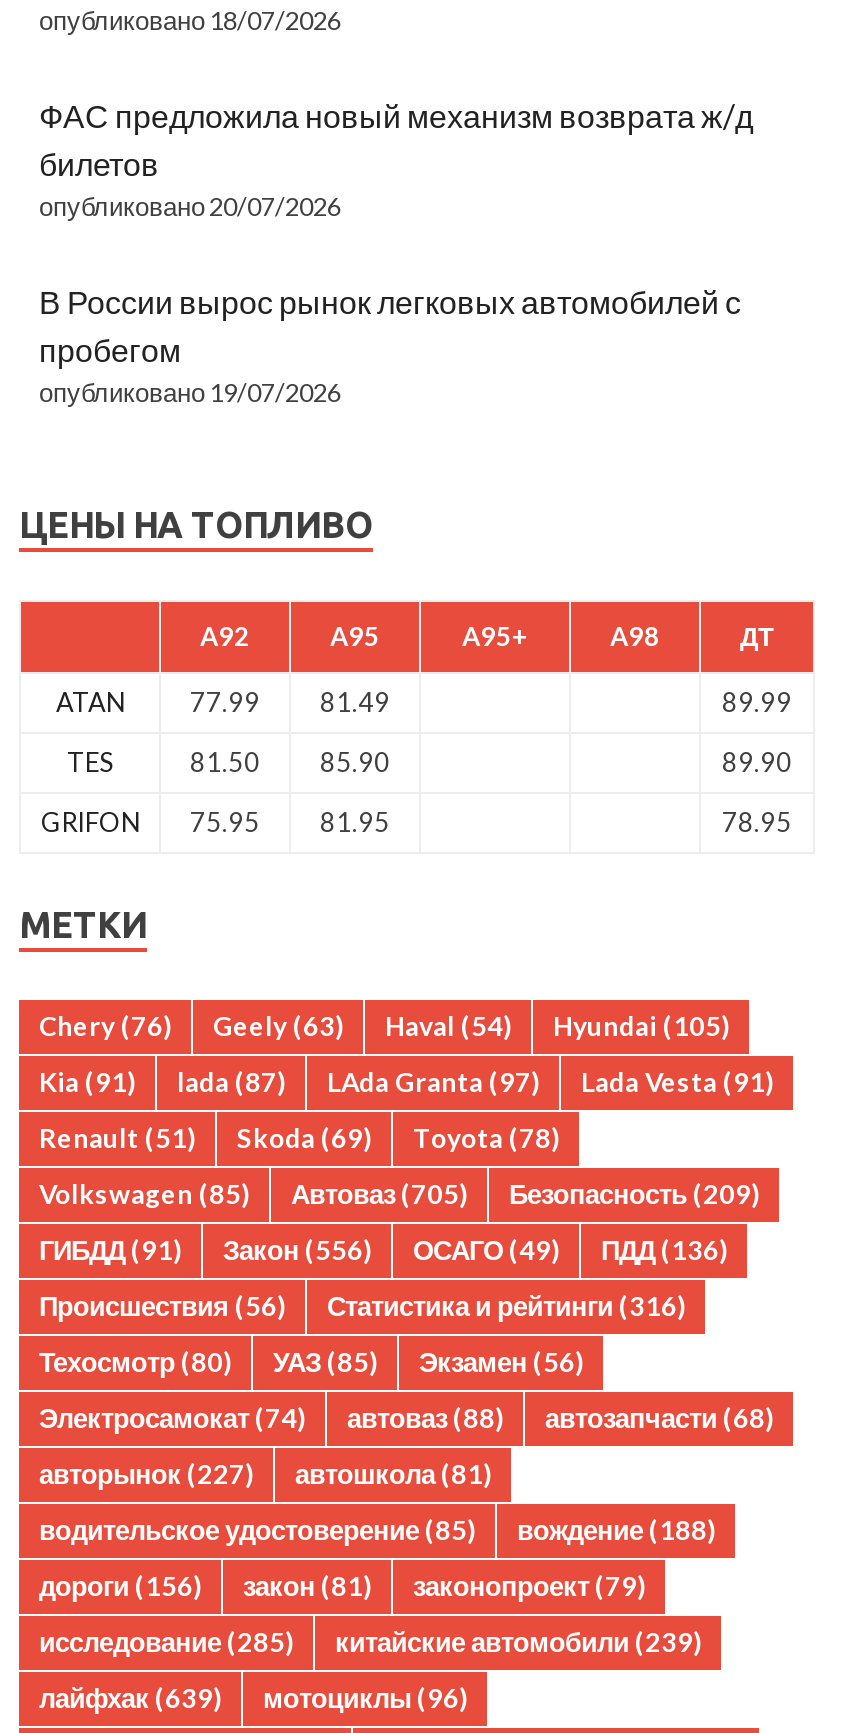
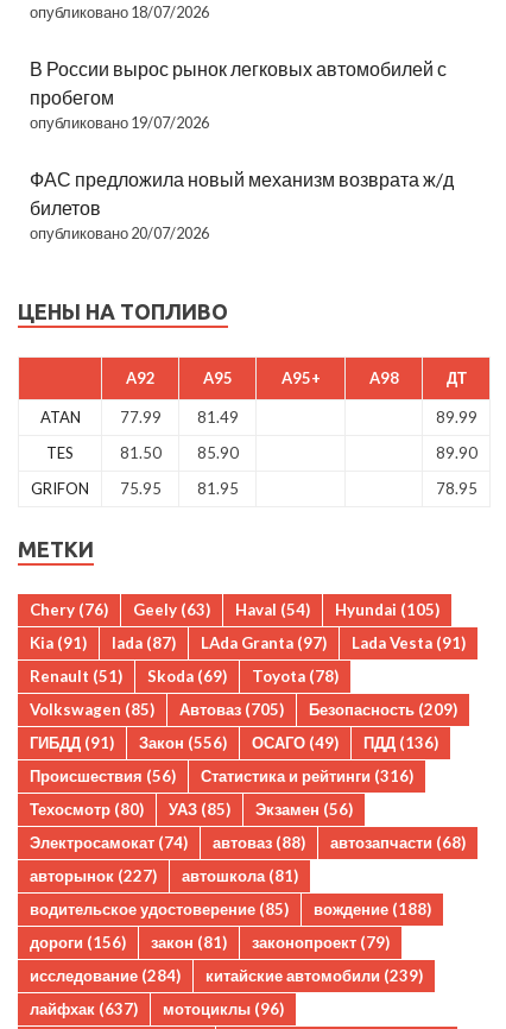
moved [39,97,753,223] -> [30,168,454,243]: ФАС предложила новый механизм возврата ж/д | билетов | опубликовано 20/07/2026
moved [39,283,741,409] -> [30,58,447,132]: В России вырос рынок легковых автомобилей с | пробегом | опубликовано 19/07/2026
[39,1627,293,1659] исследование (285) -> [30,966,181,986] исследование (284)
[39,1683,467,1715] лайфхак (639) мотоциклы (96) -> [30,1000,284,1019] лайфхак (637) мотоциклы (96)

